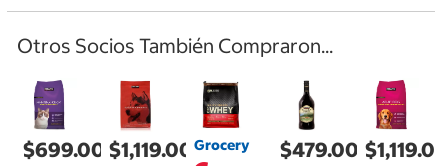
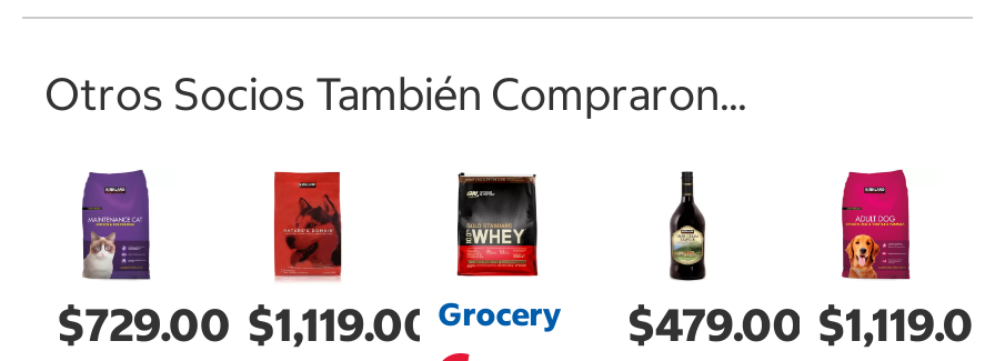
[23,137,105,162] $699.00 -> [58,297,231,352] $729.00

